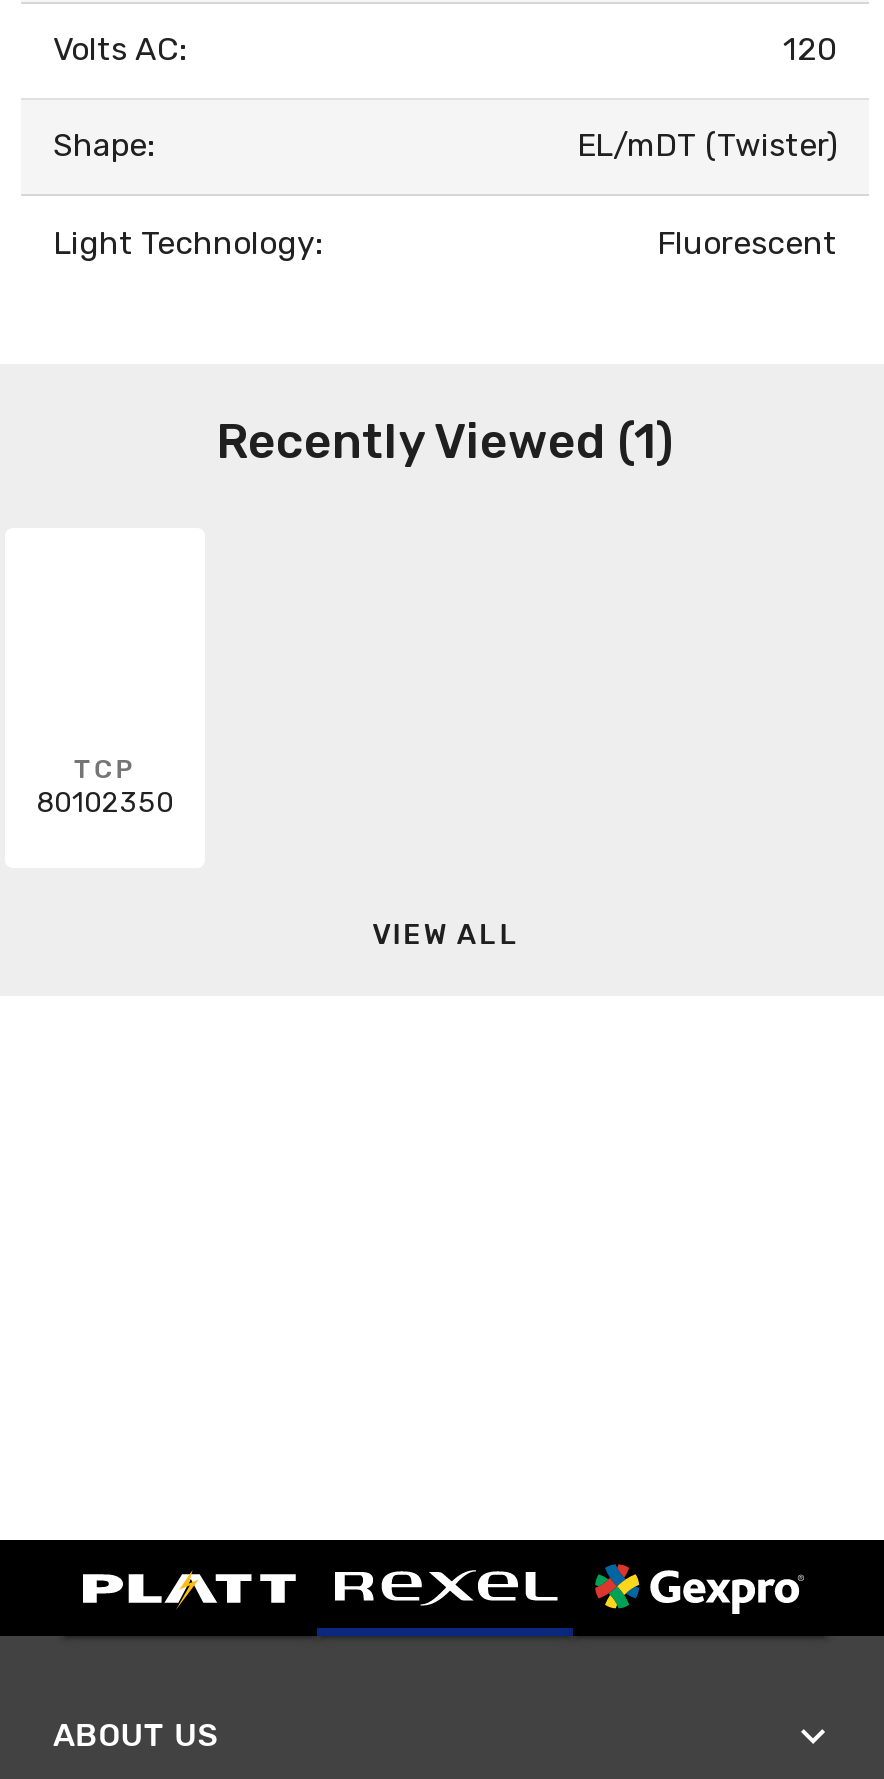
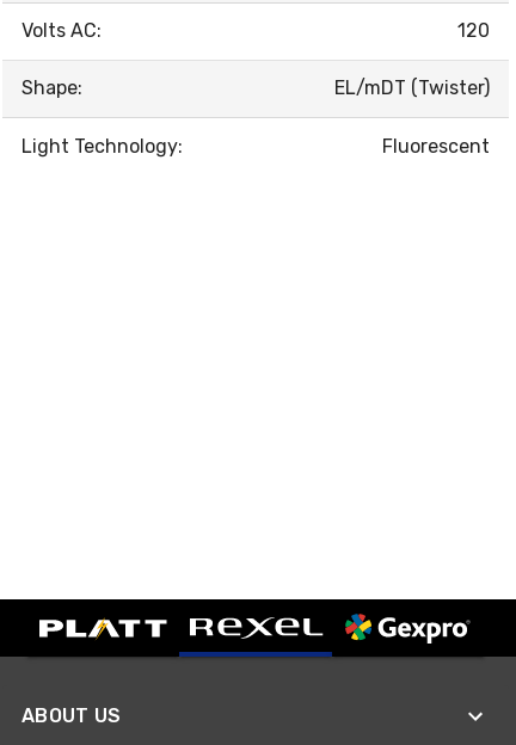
[216,414,674,470] Recently Viewed (1) -> none
[36,754,174,820] TCP | 80102350 -> none
[372,919,520,953] VIEW ALL -> none

